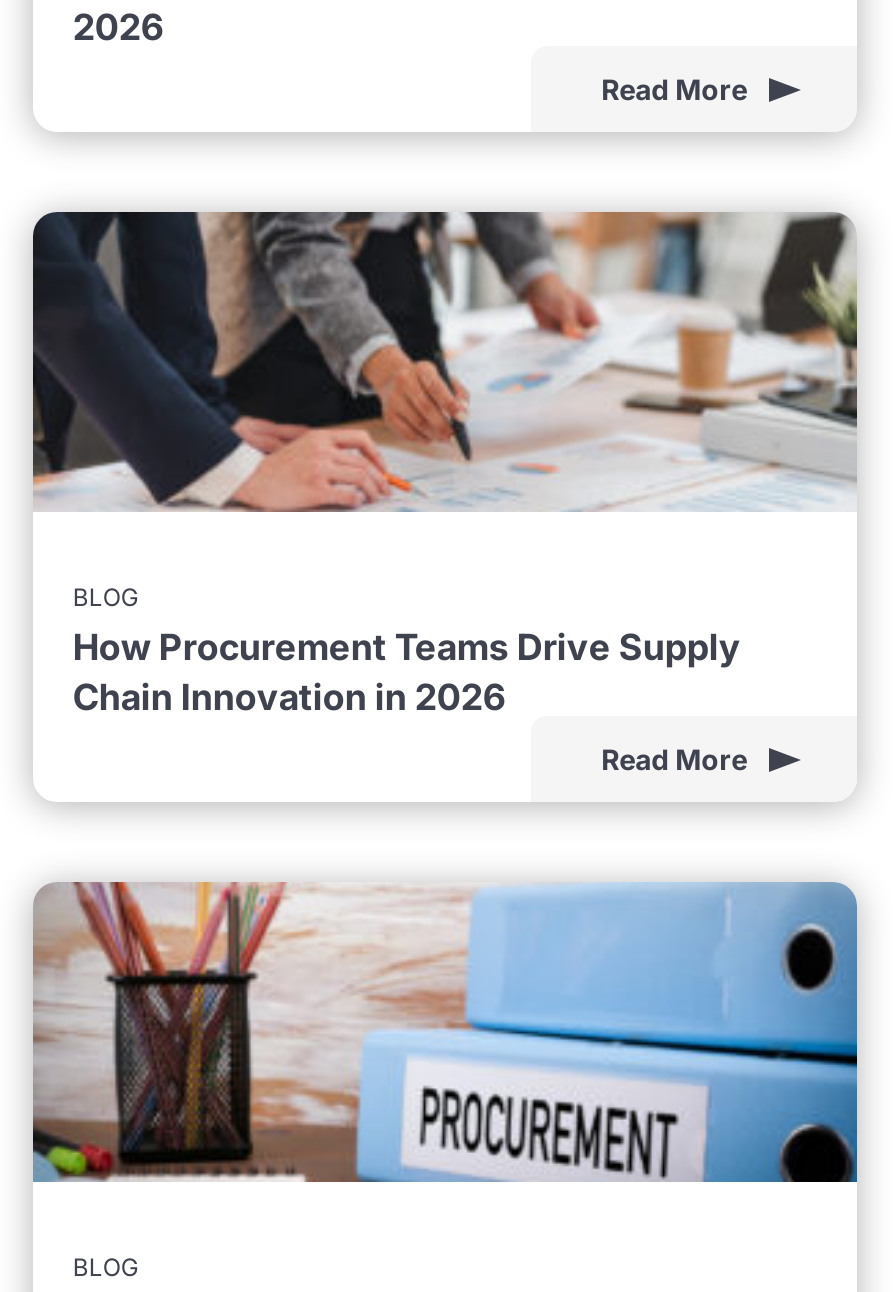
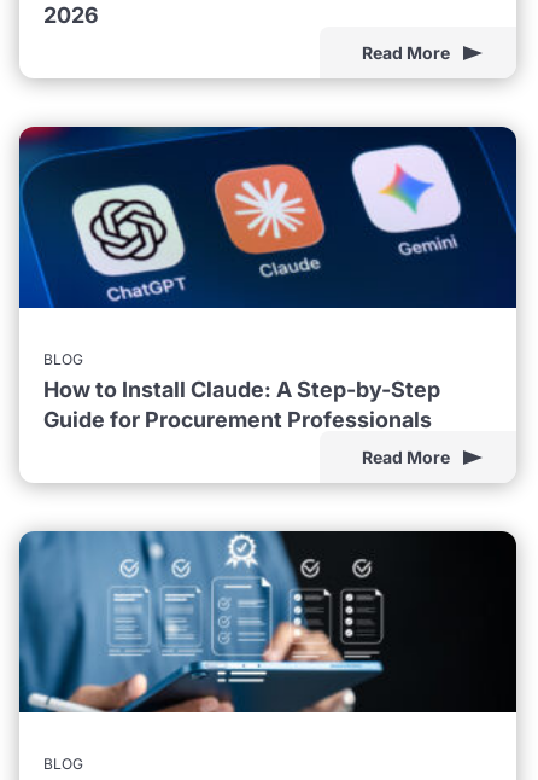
[31,210,859,514] [image] -> [18,126,517,309] [image]
[73,625,741,717] How Procurement Teams Drive Supply | Chain Innovation in 2026 -> [43,377,440,433] How to Install Claude: A Step-by-Step | Guide for Procurement Professionals
[31,880,859,1184] [image] -> [18,530,517,714] [image]

